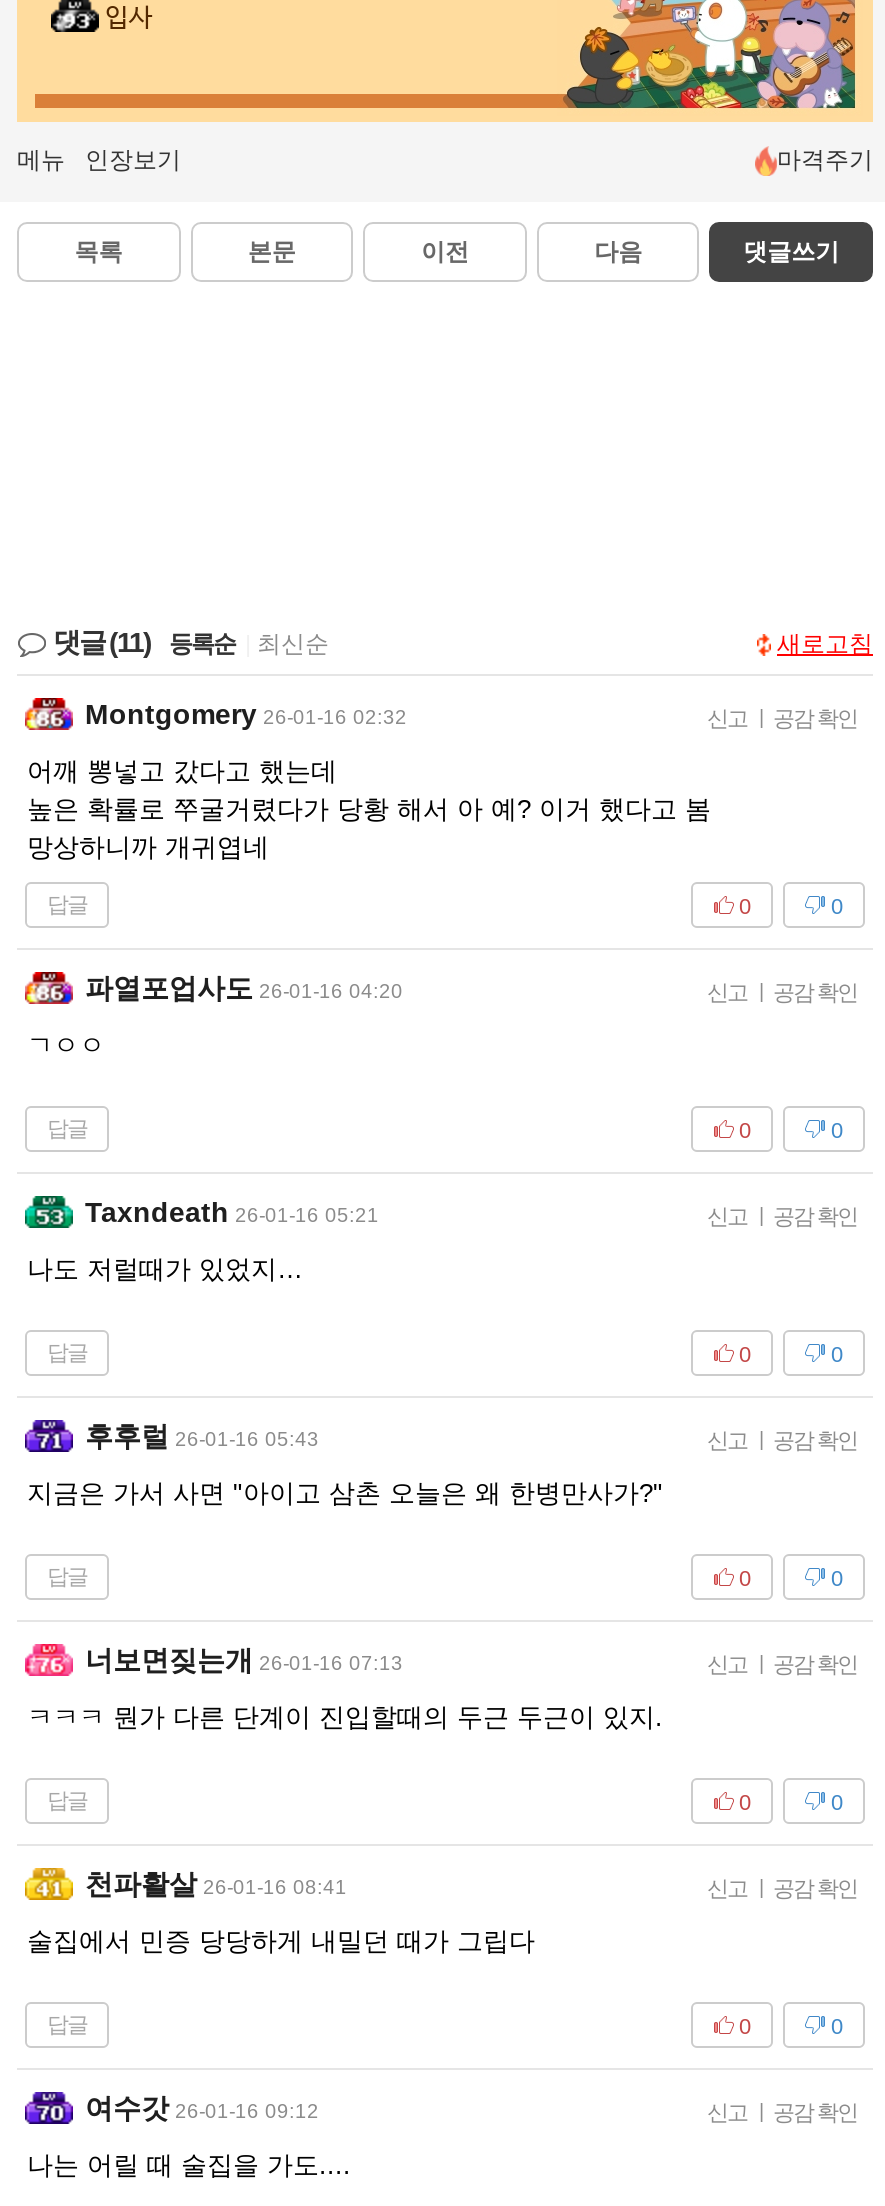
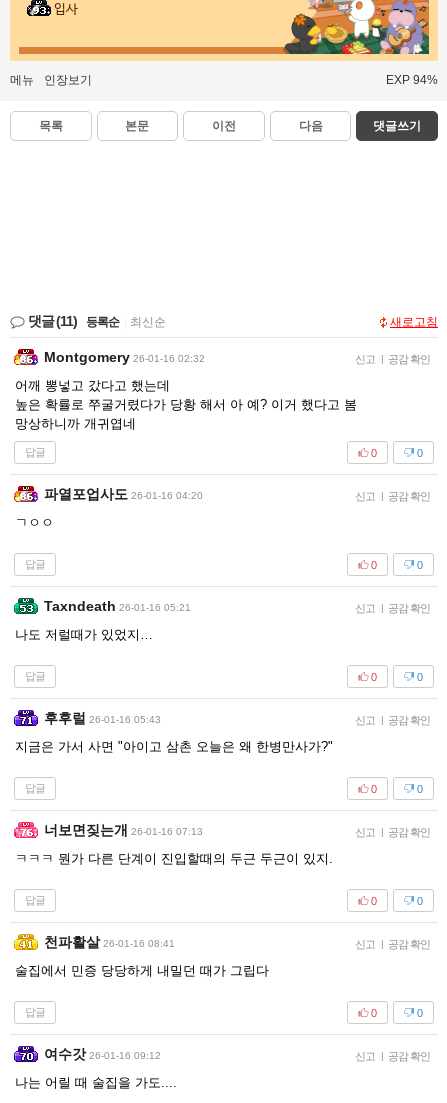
[777,147,873,175] 마격주기 -> [386,73,438,87] EXP 94%

